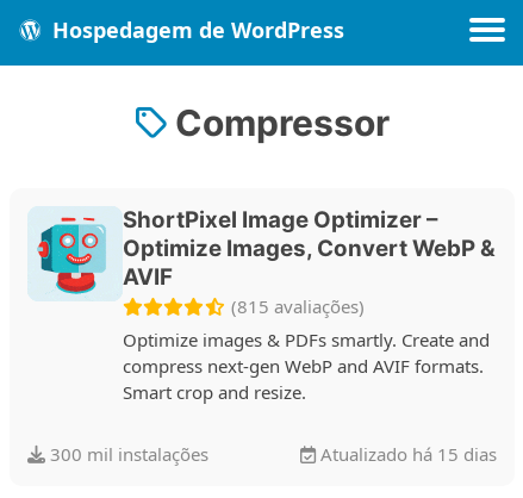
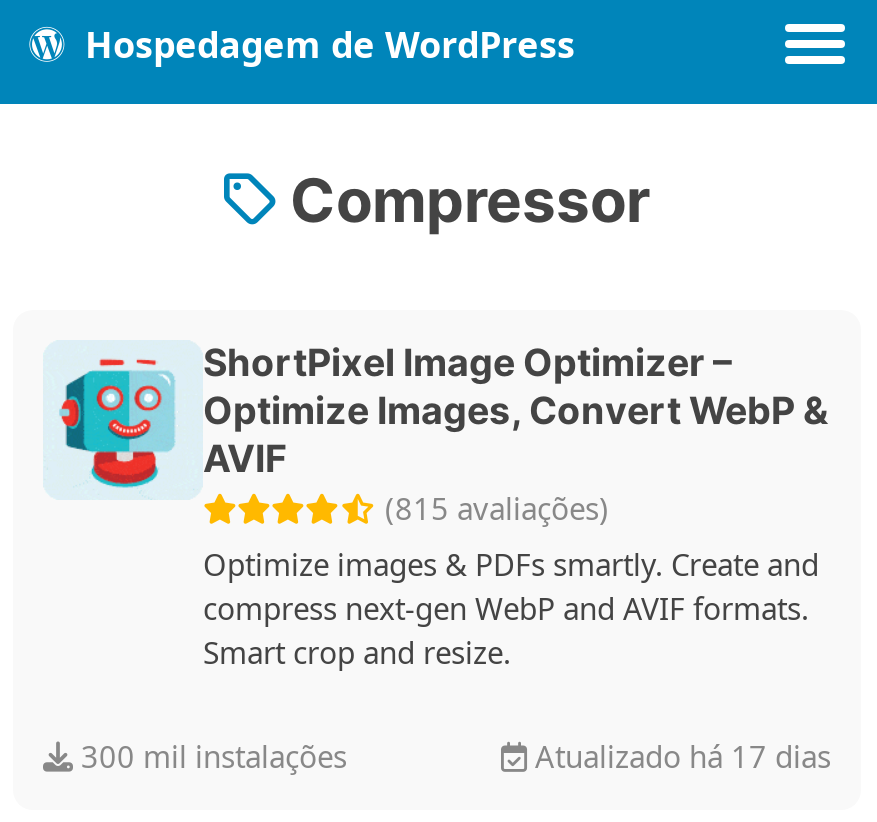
[316,442,497,466] Atualizado há 15 dias -> [527,736,831,776] Atualizado há 17 dias

